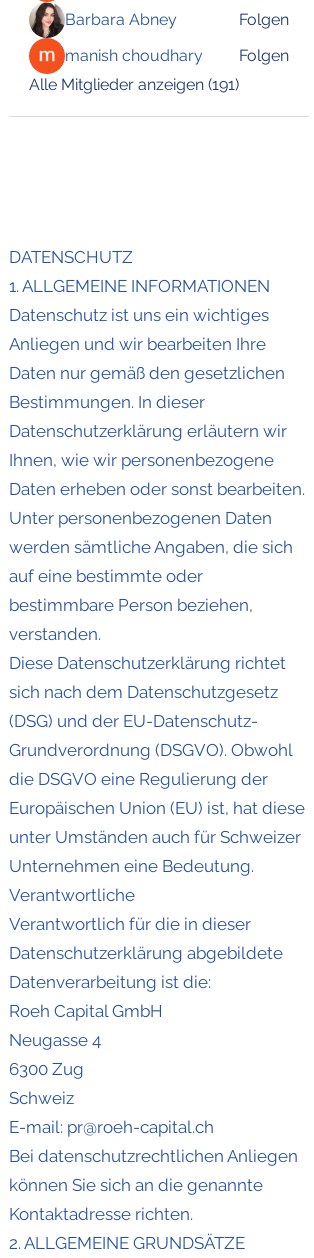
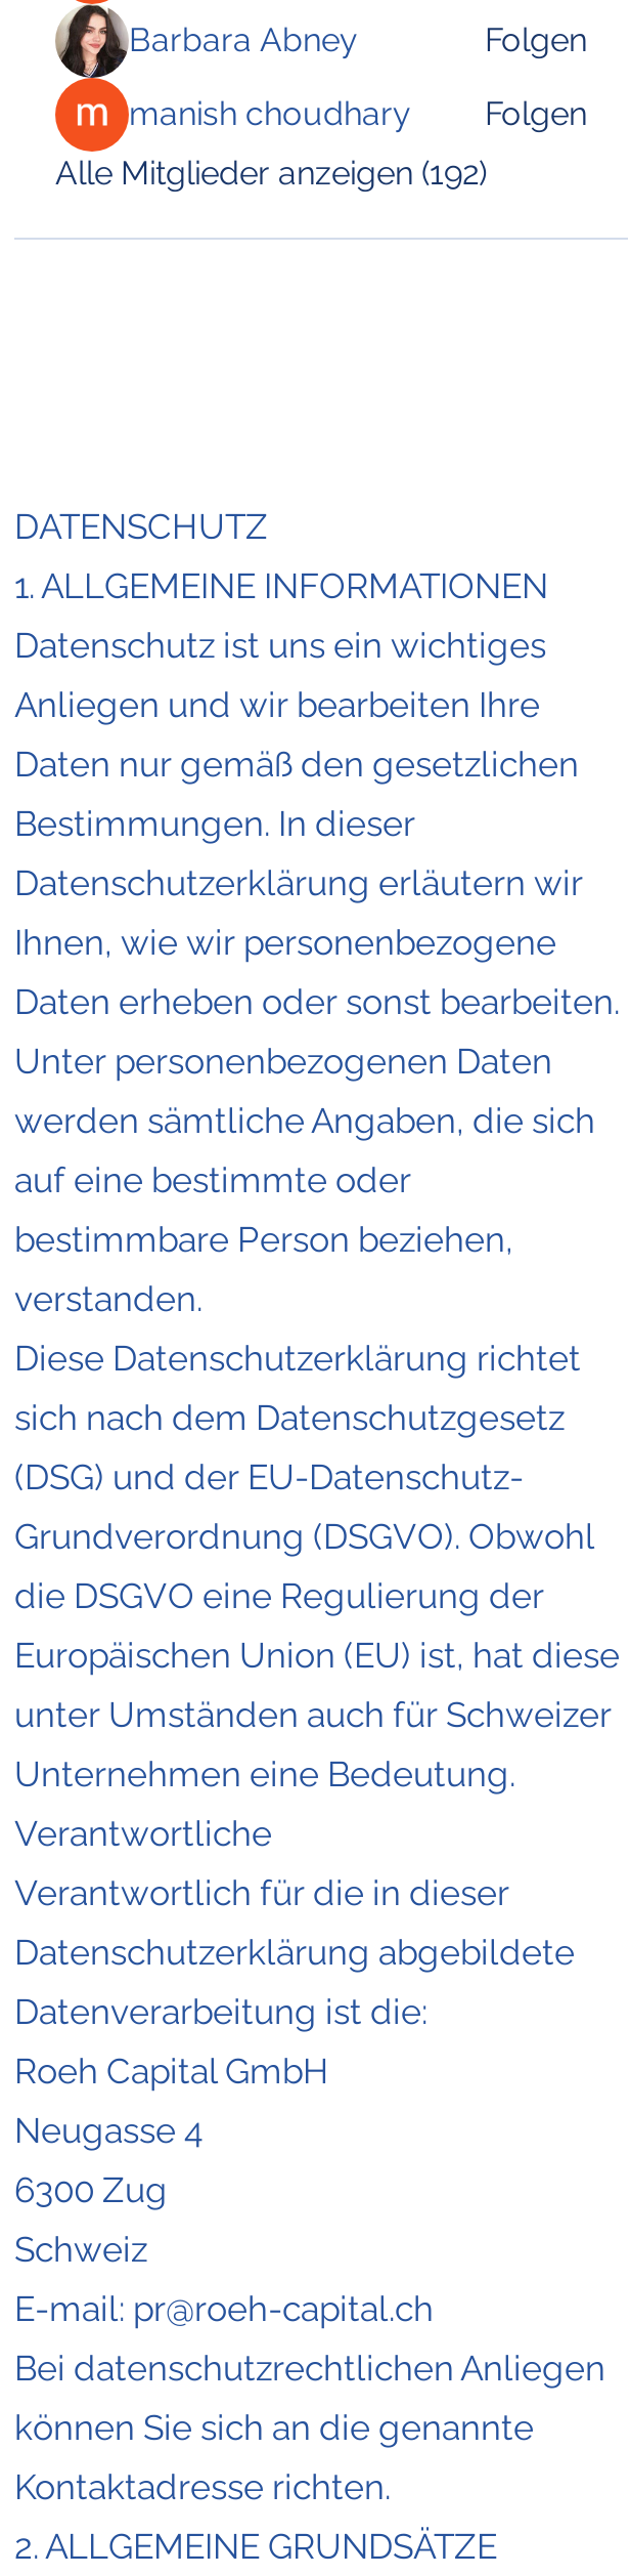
[29,75,239,94] Alle Mitglieder anzeigen (191) -> [55,154,487,193] Alle Mitglieder anzeigen (192)

